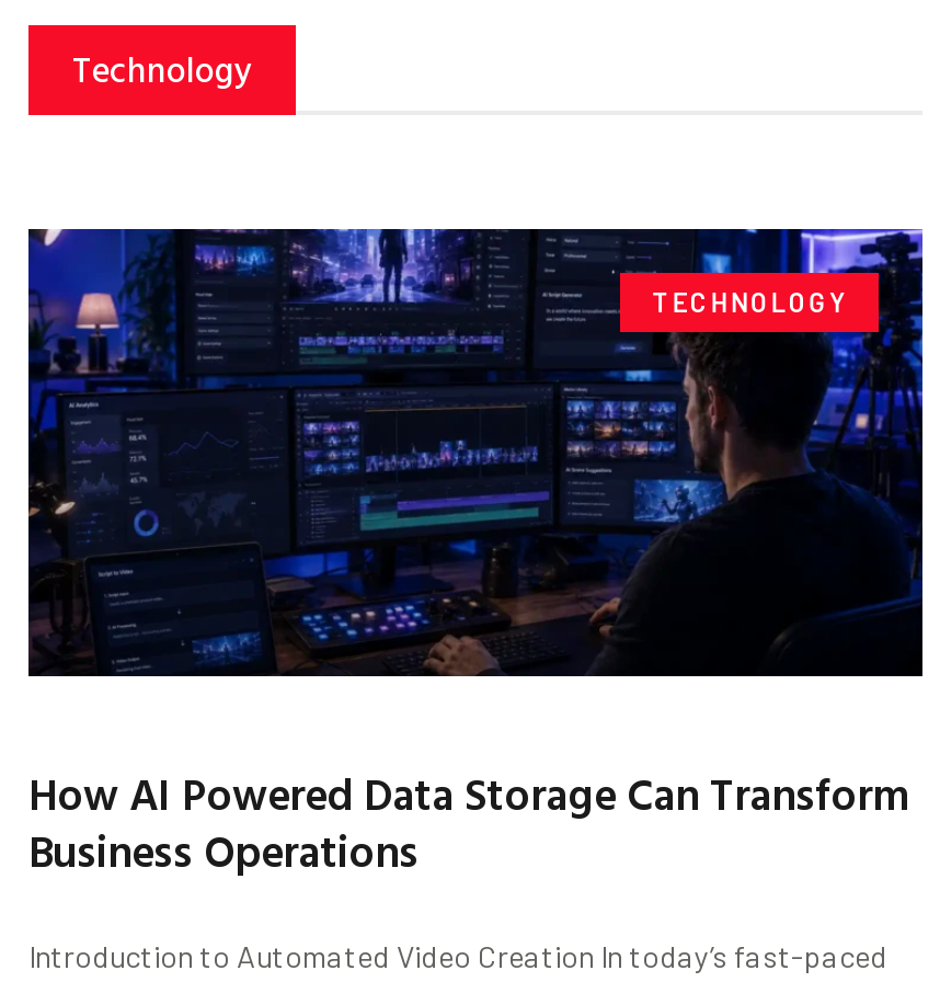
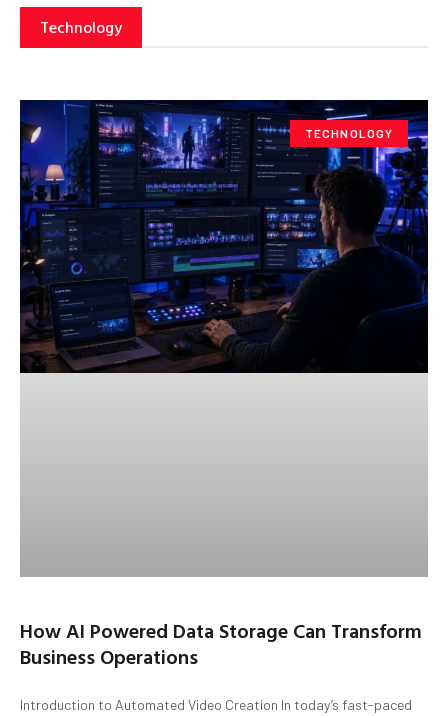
[26,227,925,676] [image] -> [19,99,429,576] [image]

